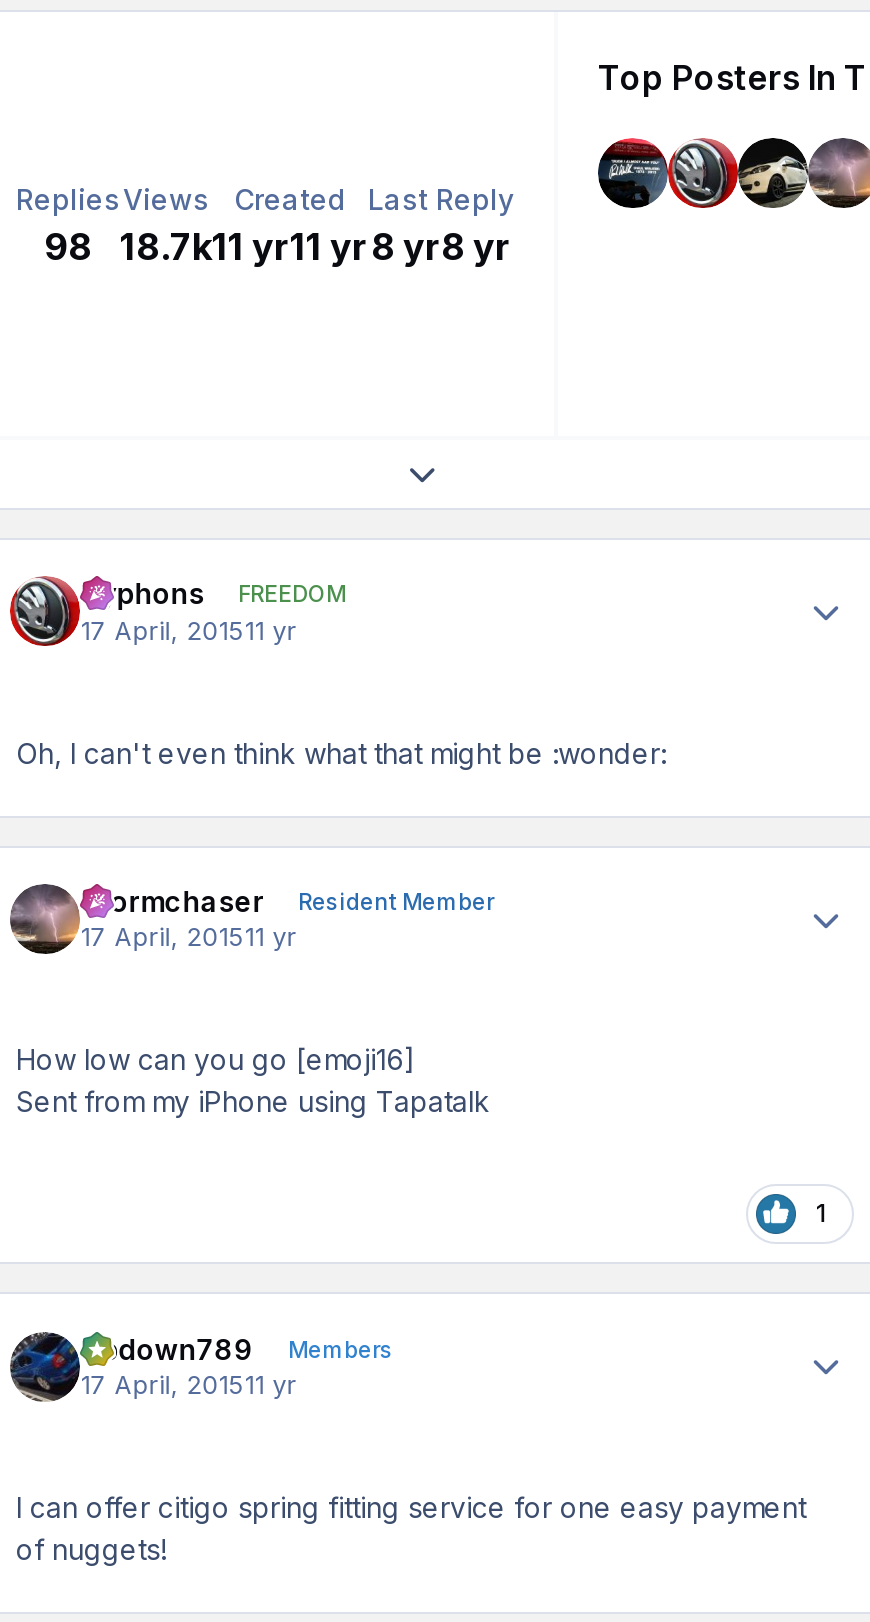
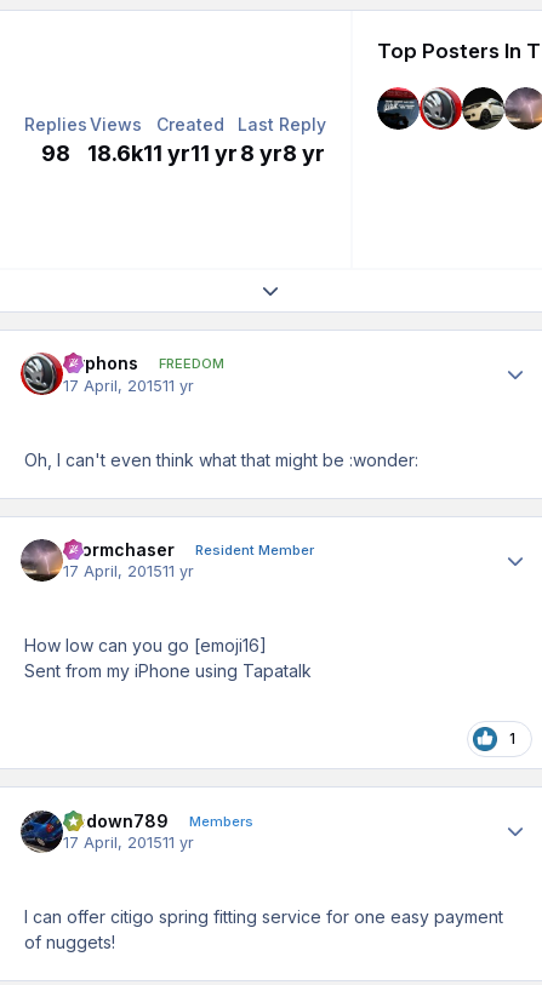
[44,224,511,268] 98 18.7k 11 yr11 yr 8 yr8 yr -> [41,139,324,166] 98 18.6k 11 yr11 yr 8 yr8 yr

